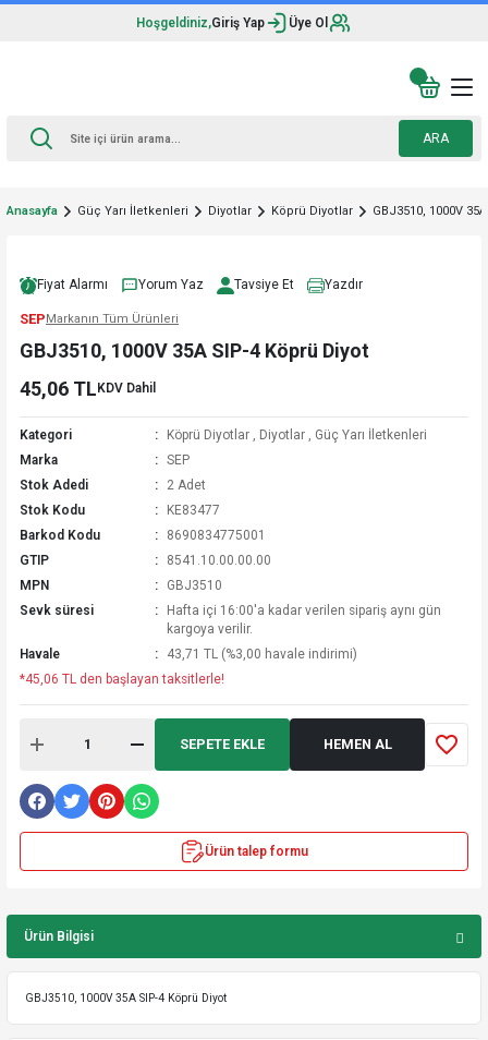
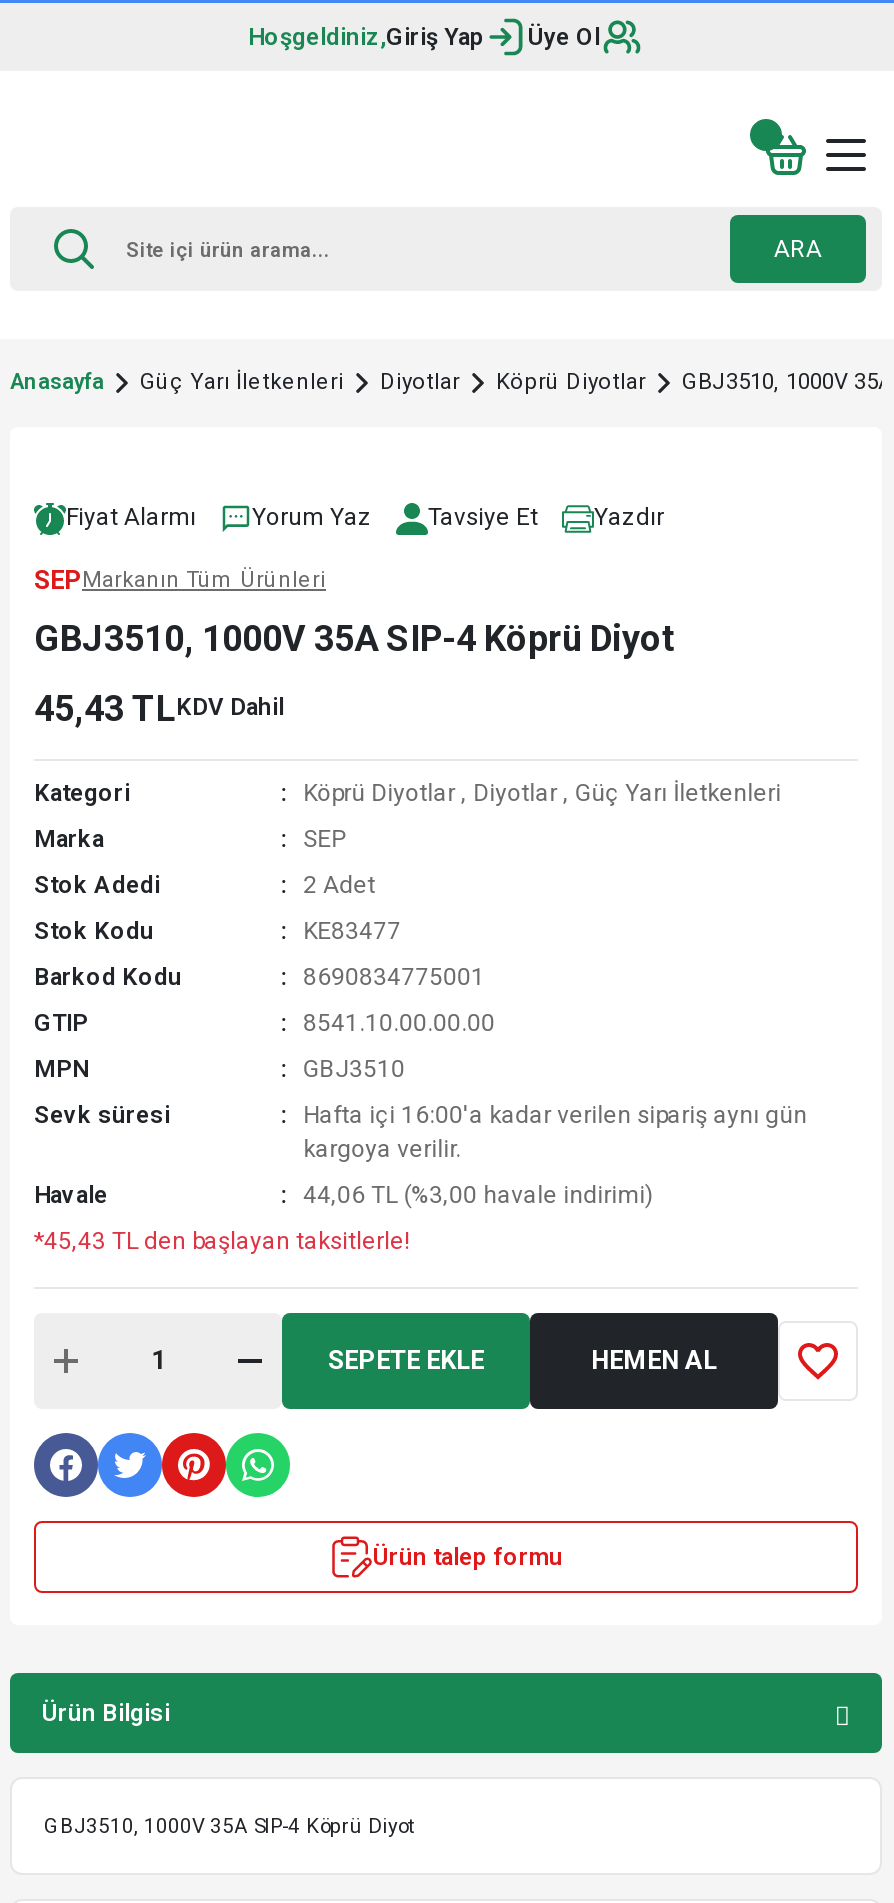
[20,377,156,400] 45,06 TLKDV Dahil -> [34,687,284,729] 45,43 TLKDV Dahil
[166,646,357,662] 43,71 TL (%3,00 havale indirimi) -> [303,1181,653,1209] 44,06 TL (%3,00 havale indirimi)
[20,672,224,687] *45,06 TL den başlayan taksitlerle! -> [34,1227,410,1255] *45,43 TL den başlayan taksitlerle!

